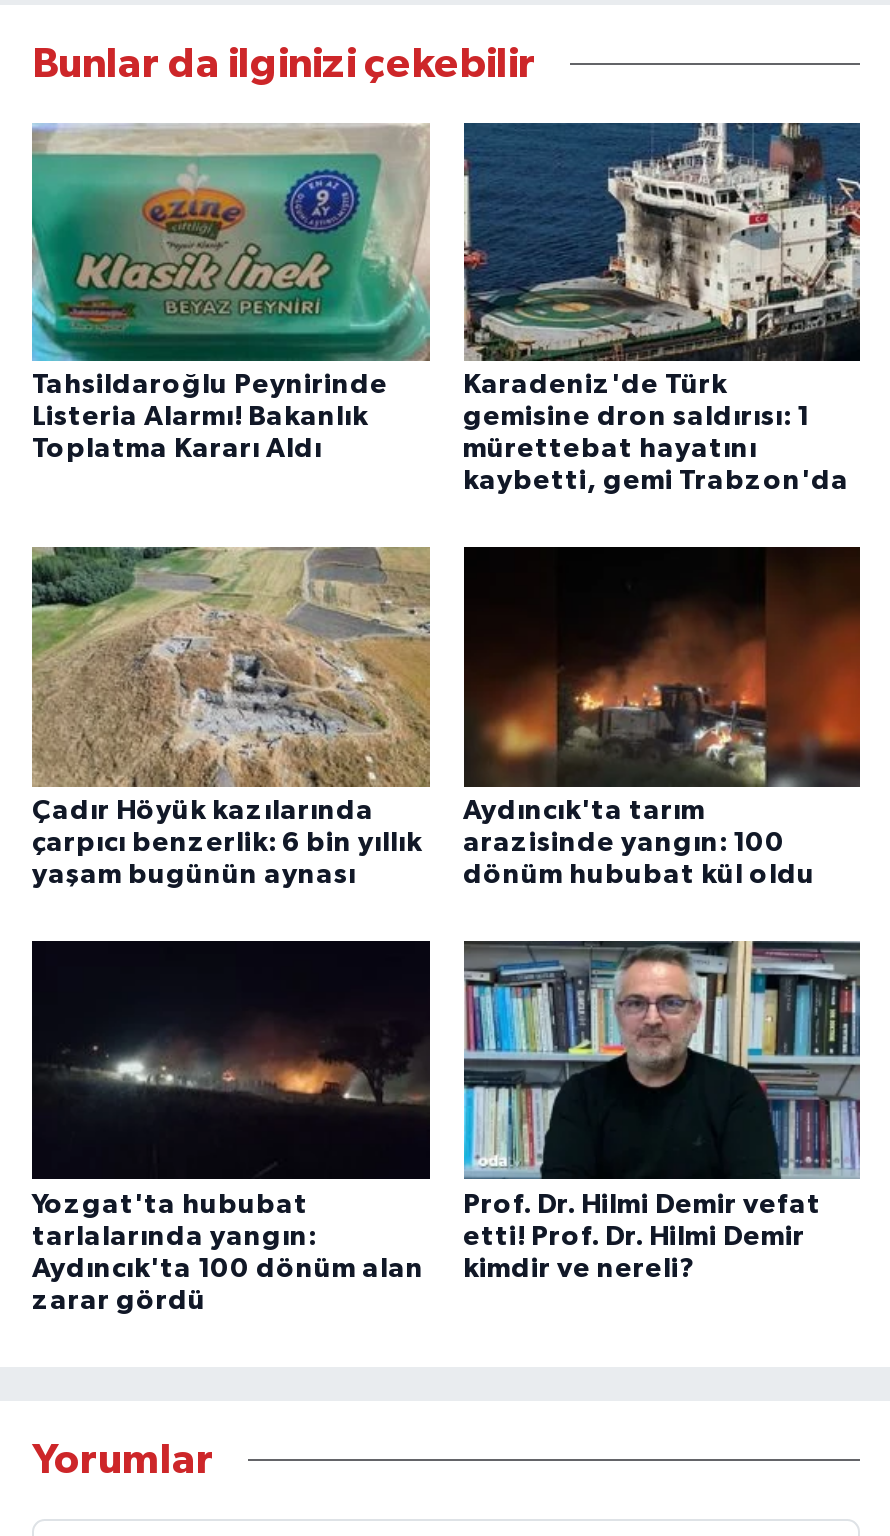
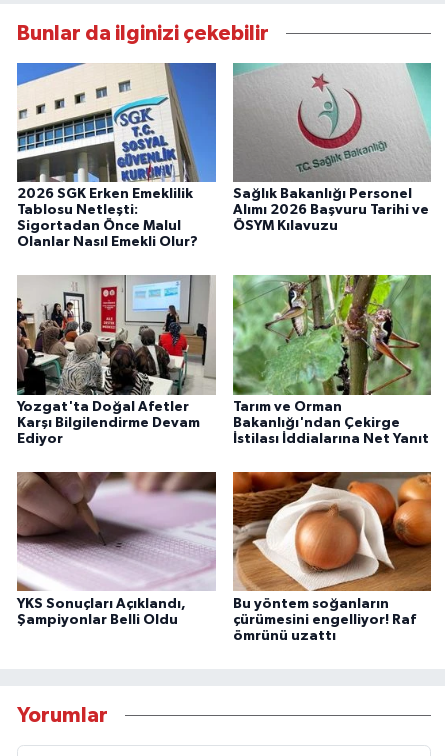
[30,123,432,463] [image] | Tahsildaroğlu Peynirinde | Listeria Alarmı! Bakanlık | Toplatma Kararı Aldı -> [16,62,217,249] [image] | 2026 SGK Erken Emeklilik | Tablosu Netleşti: | Sigortadan Önce Malul | Olanlar Nasıl Emekli Olur?
[463,121,862,495] [image] | Karadeniz'de Türk | gemisine dron saldırısı: 1 | mürettebat hayatını | kaybetti, gemi Trabzon'da -> [232,62,432,233] [image] | Sağlık Bakanlığı Personel | Alımı 2026 Başvuru Tarihi ve | ÖSYM Kılavuzu
[30,547,430,889] [image] | Çadır Höyük kazılarında | çarpıcı benzerlik: 6 bin yıllık | yaşam bugünün aynası -> [16,275,216,446] [image] | Yozgat'ta Doğal Afetler | Karşı Bilgilendirme Devam | Ediyor
[462,545,862,889] [image] | Aydıncık'ta tarım | arazisinde yangın: 100 | dönüm hububat kül oldu -> [232,274,432,446] [image] | Tarım ve Orman | Bakanlığı'ndan Çekirge | İstilası İddialarına Net Yanıt
[30,939,432,1314] [image] | Yozgat'ta hububat | tarlalarında yangın: | Aydıncık'ta 100 dönüm alan | zarar gördü -> [16,471,217,627] [image] | YKS Sonuçları Açıklandı, | Şampiyonlar Belli Oldu
[462,939,862,1282] [image] | Prof. Dr. Hilmi Demir vefat | etti! Prof. Dr. Hilmi Demir | kimdir ve nereli? -> [232,471,432,643] [image] | Bu yöntem soğanların | çürümesini engelliyor! Raf | ömrünü uzattı

